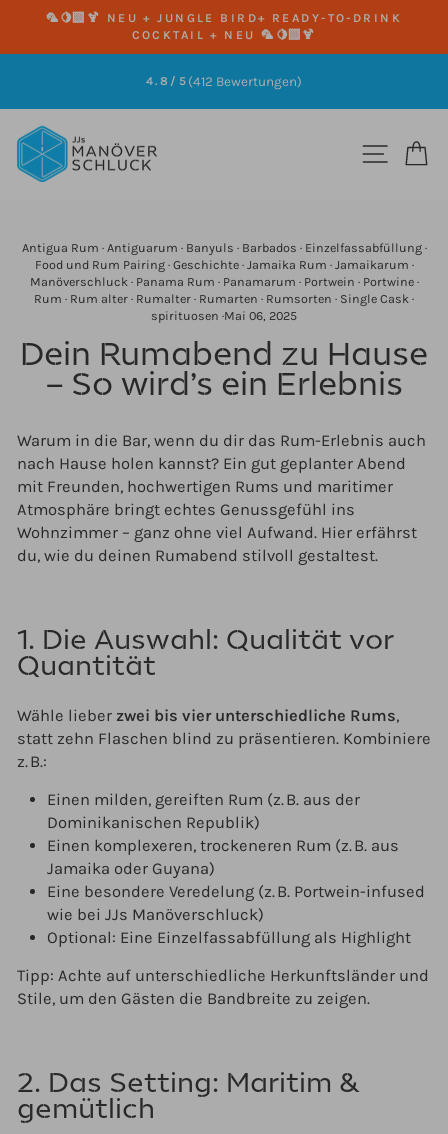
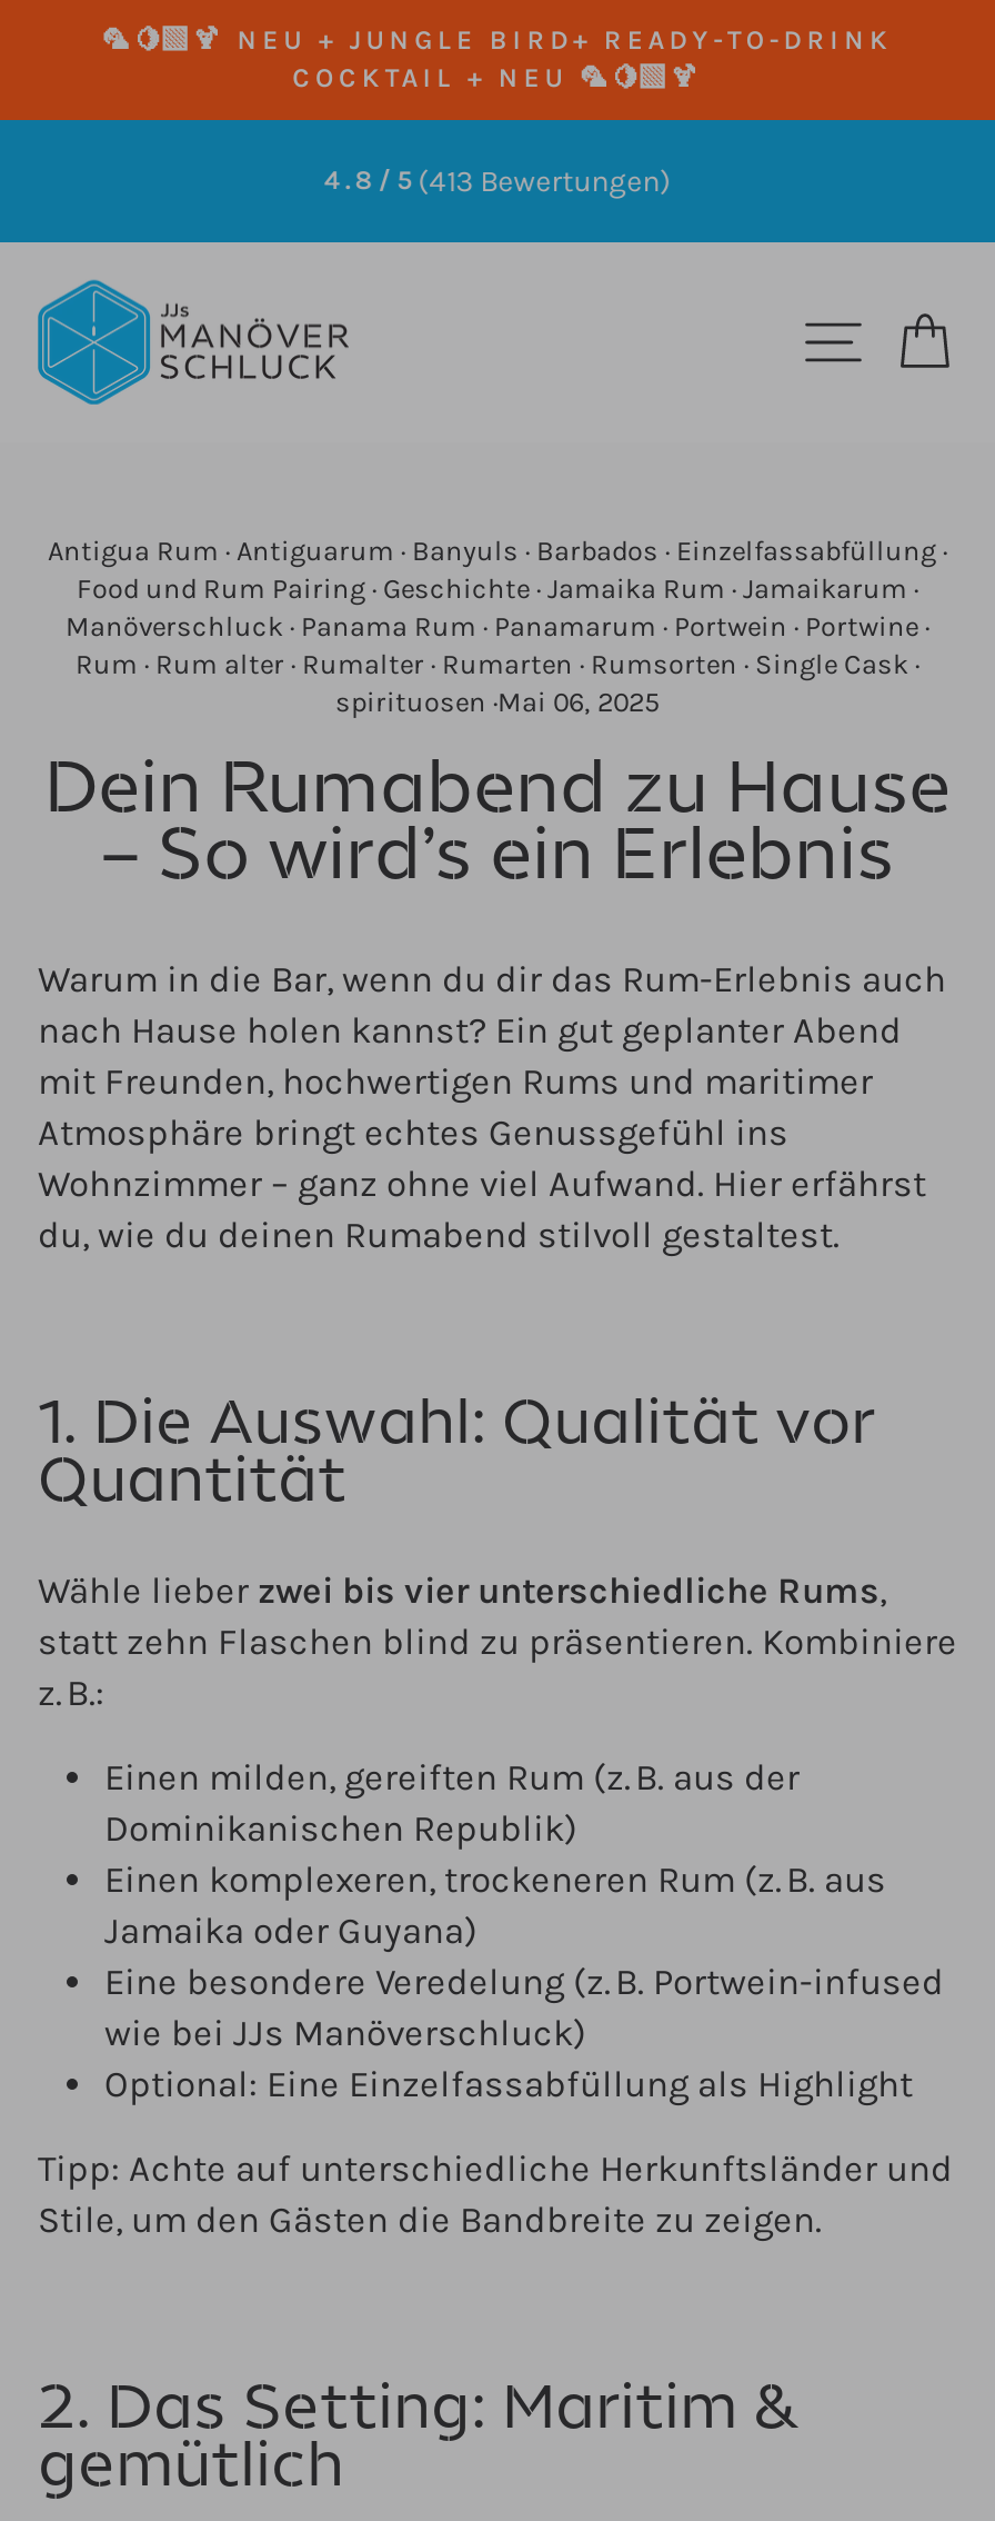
[146,73,302,88] 4.8/5 (412 Bewertungen) -> [324,163,671,197] 4.8/5 (413 Bewertungen)

